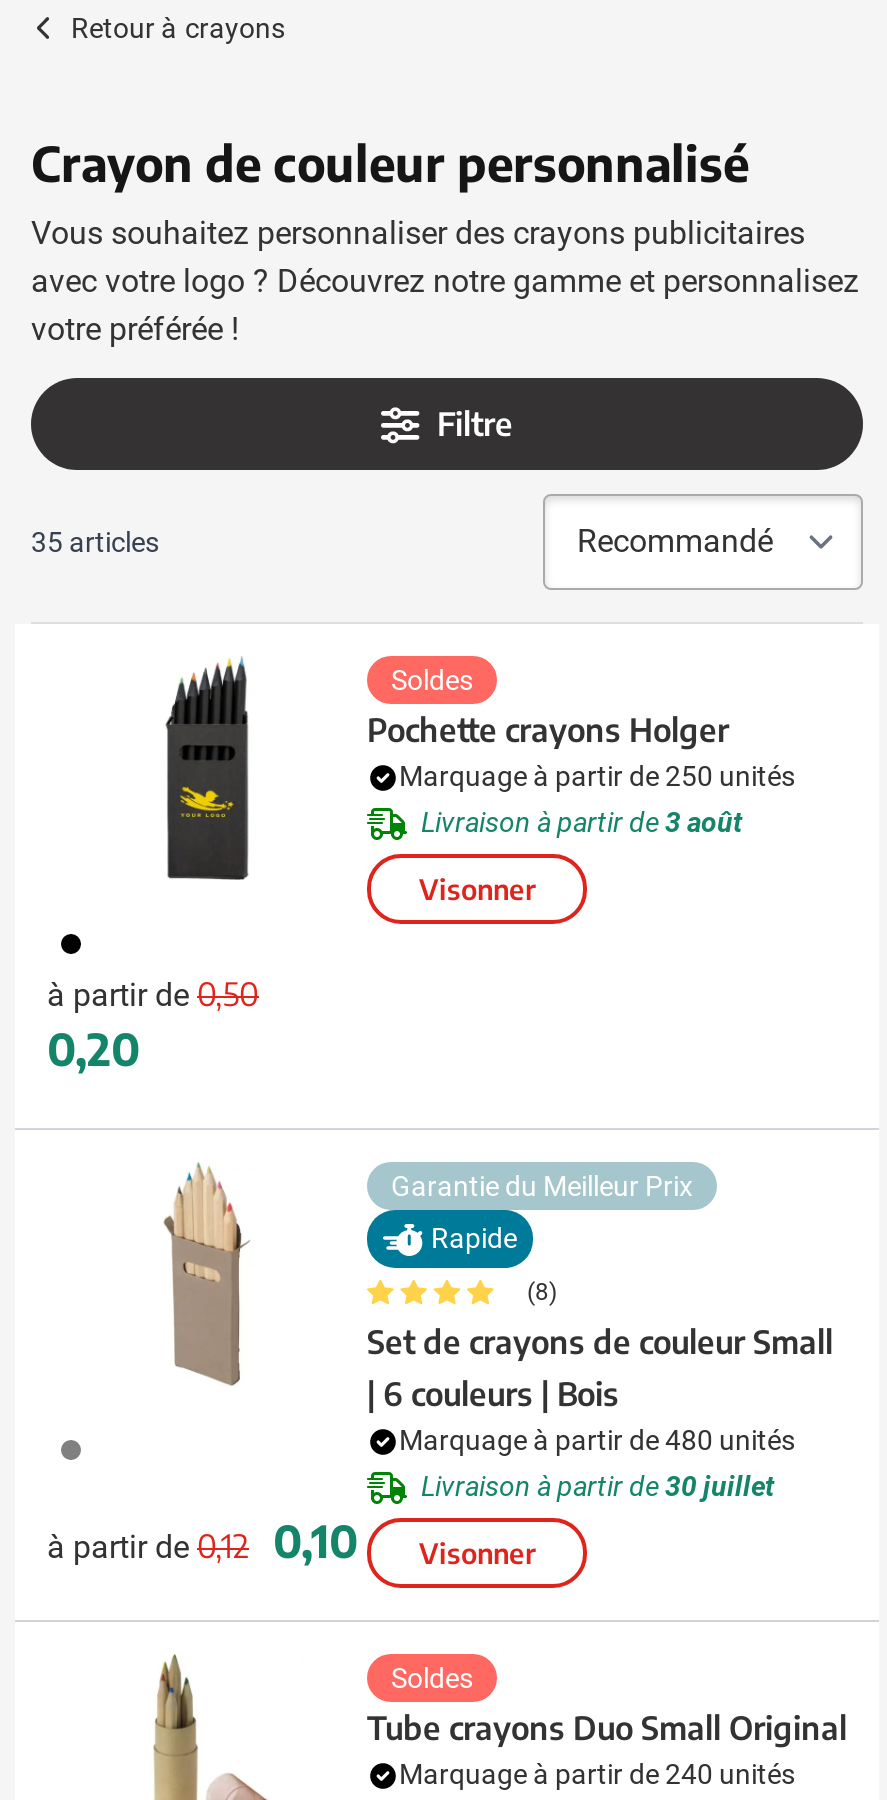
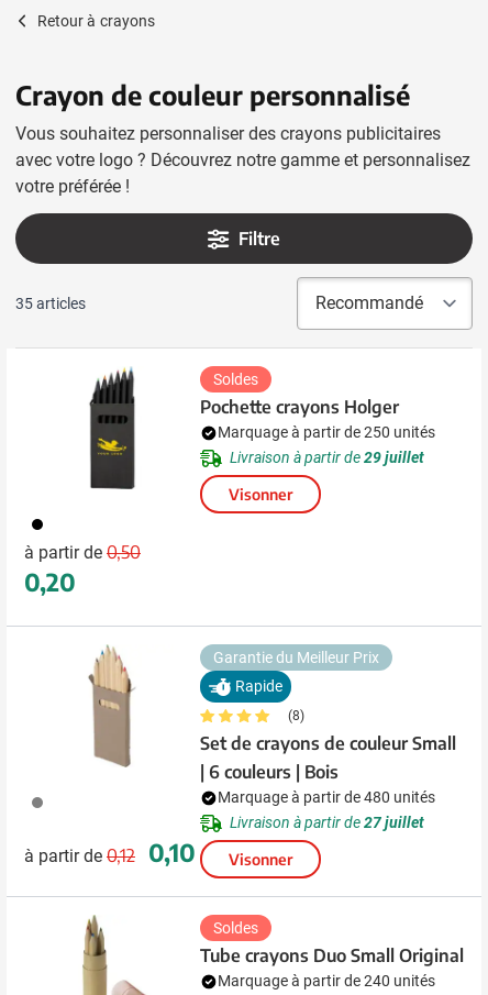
[421,806,743,838] Livraison à partir de 3 août -> [230,449,424,466] Livraison à partir de 29 juillet
[421,1470,775,1502] Livraison à partir de 30 juillet -> [230,814,424,831] Livraison à partir de 27 juillet

